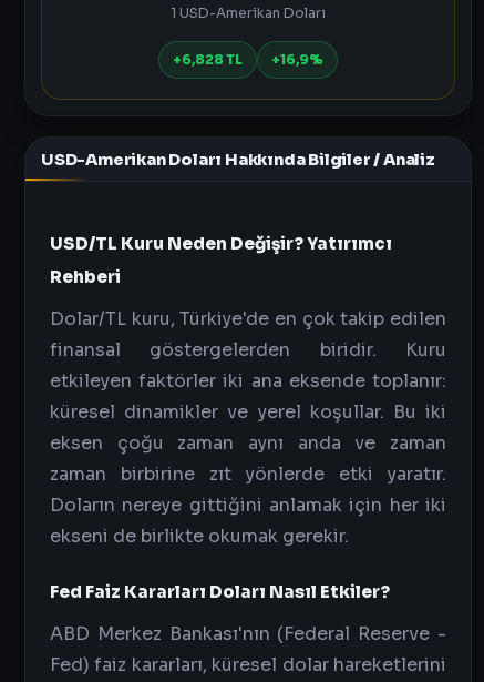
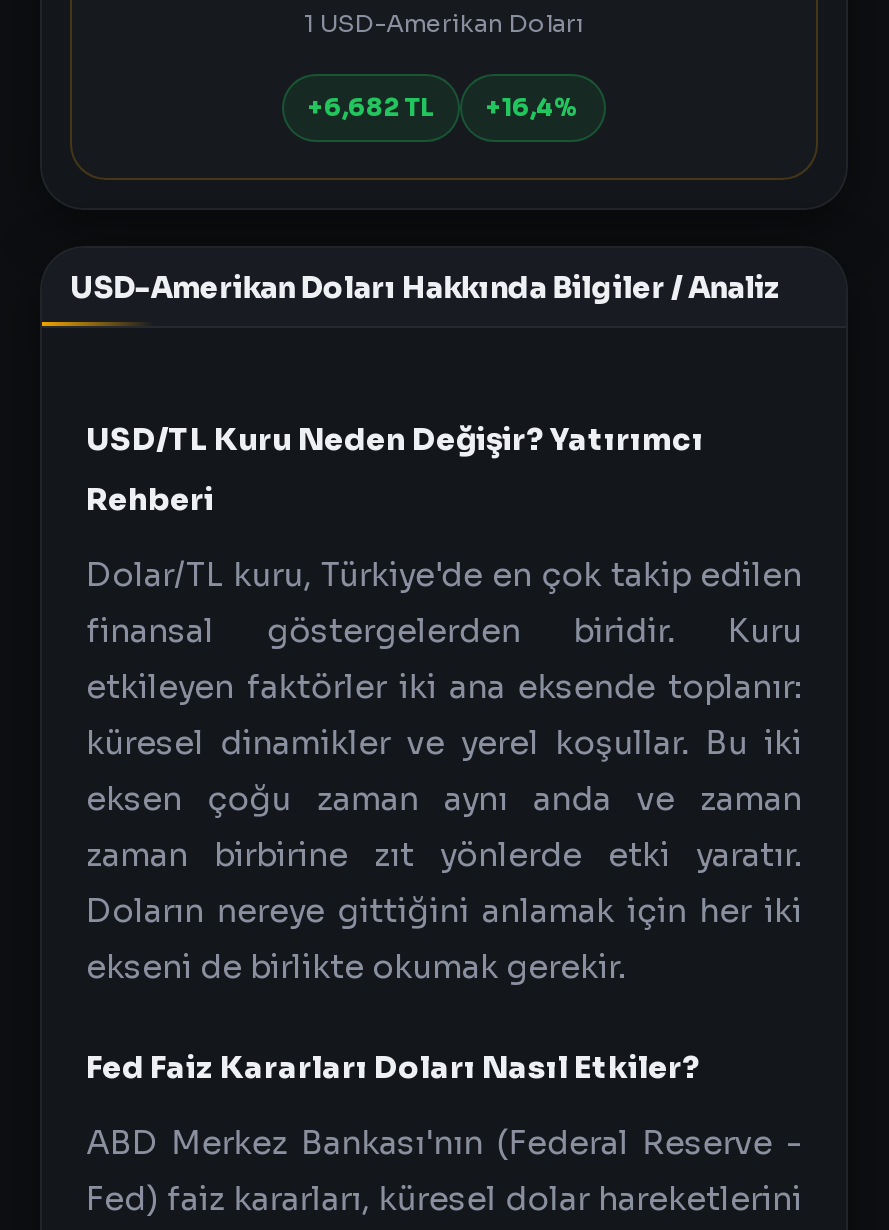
[173,51,243,68] +6,828 TL -> [308,92,434,122] +6,682 TL
[271,51,323,68] +16,9% -> [486,92,580,122] +16,4%

